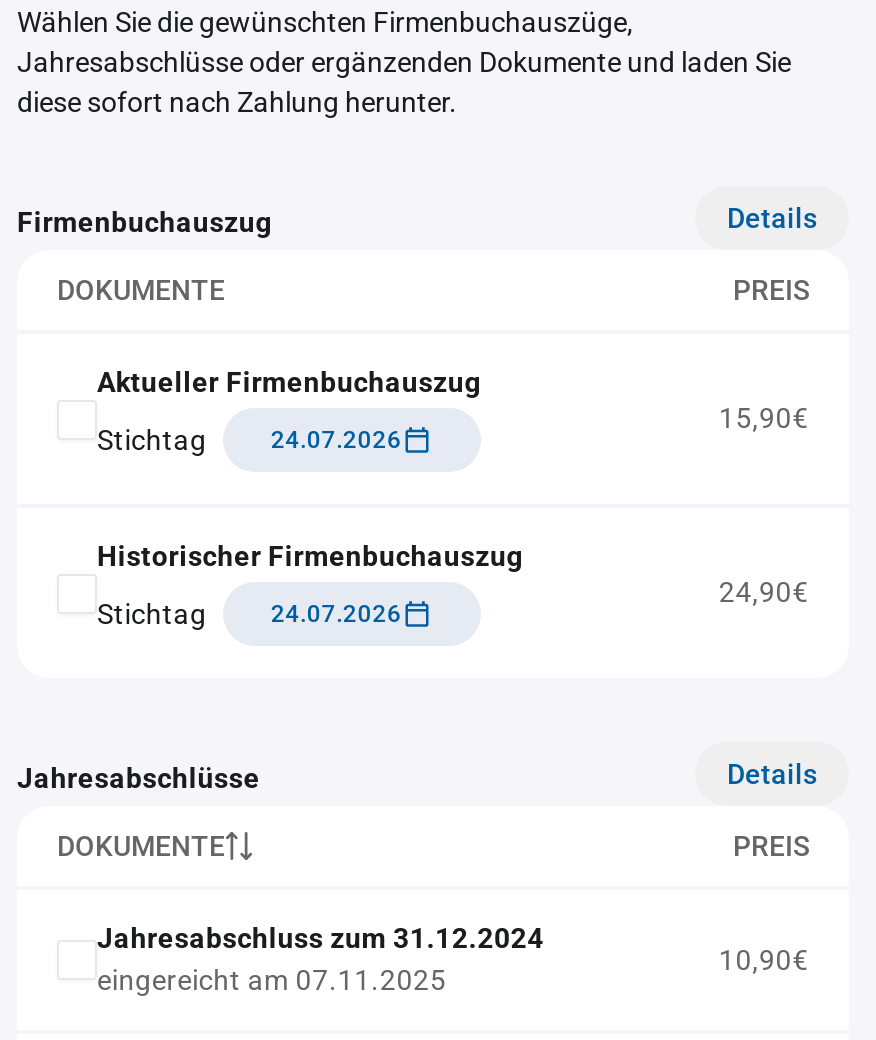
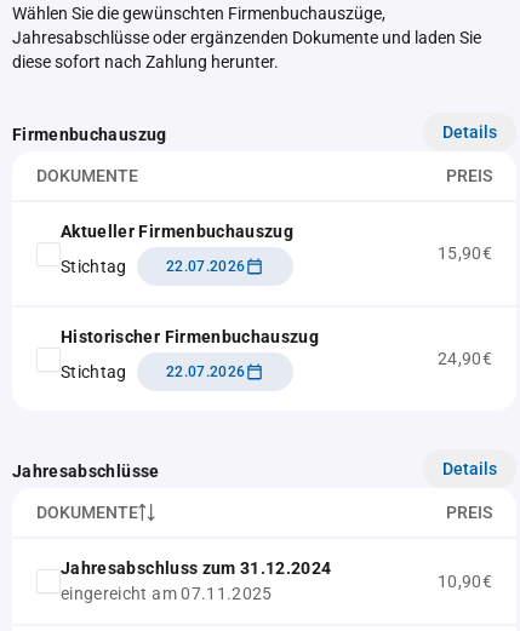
[271,426,402,454] 24.07.2026 -> [166,258,245,275] 22.07.2026
[271,600,402,628] 24.07.2026 -> [166,363,245,380] 22.07.2026

